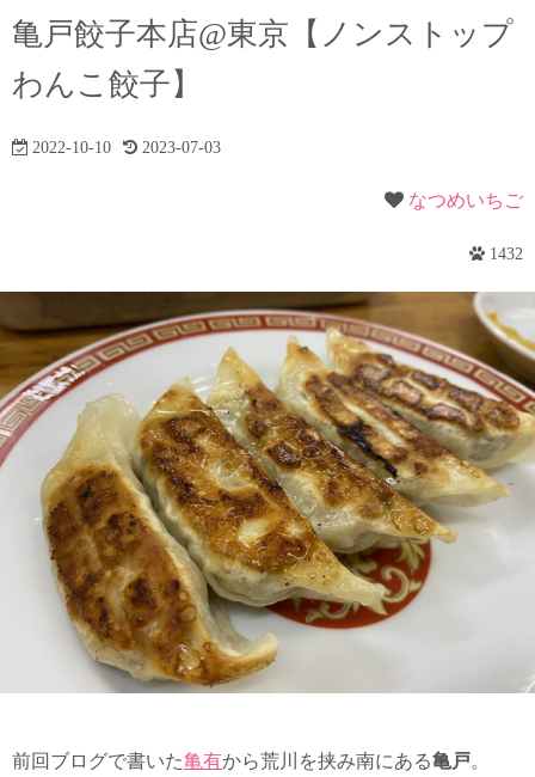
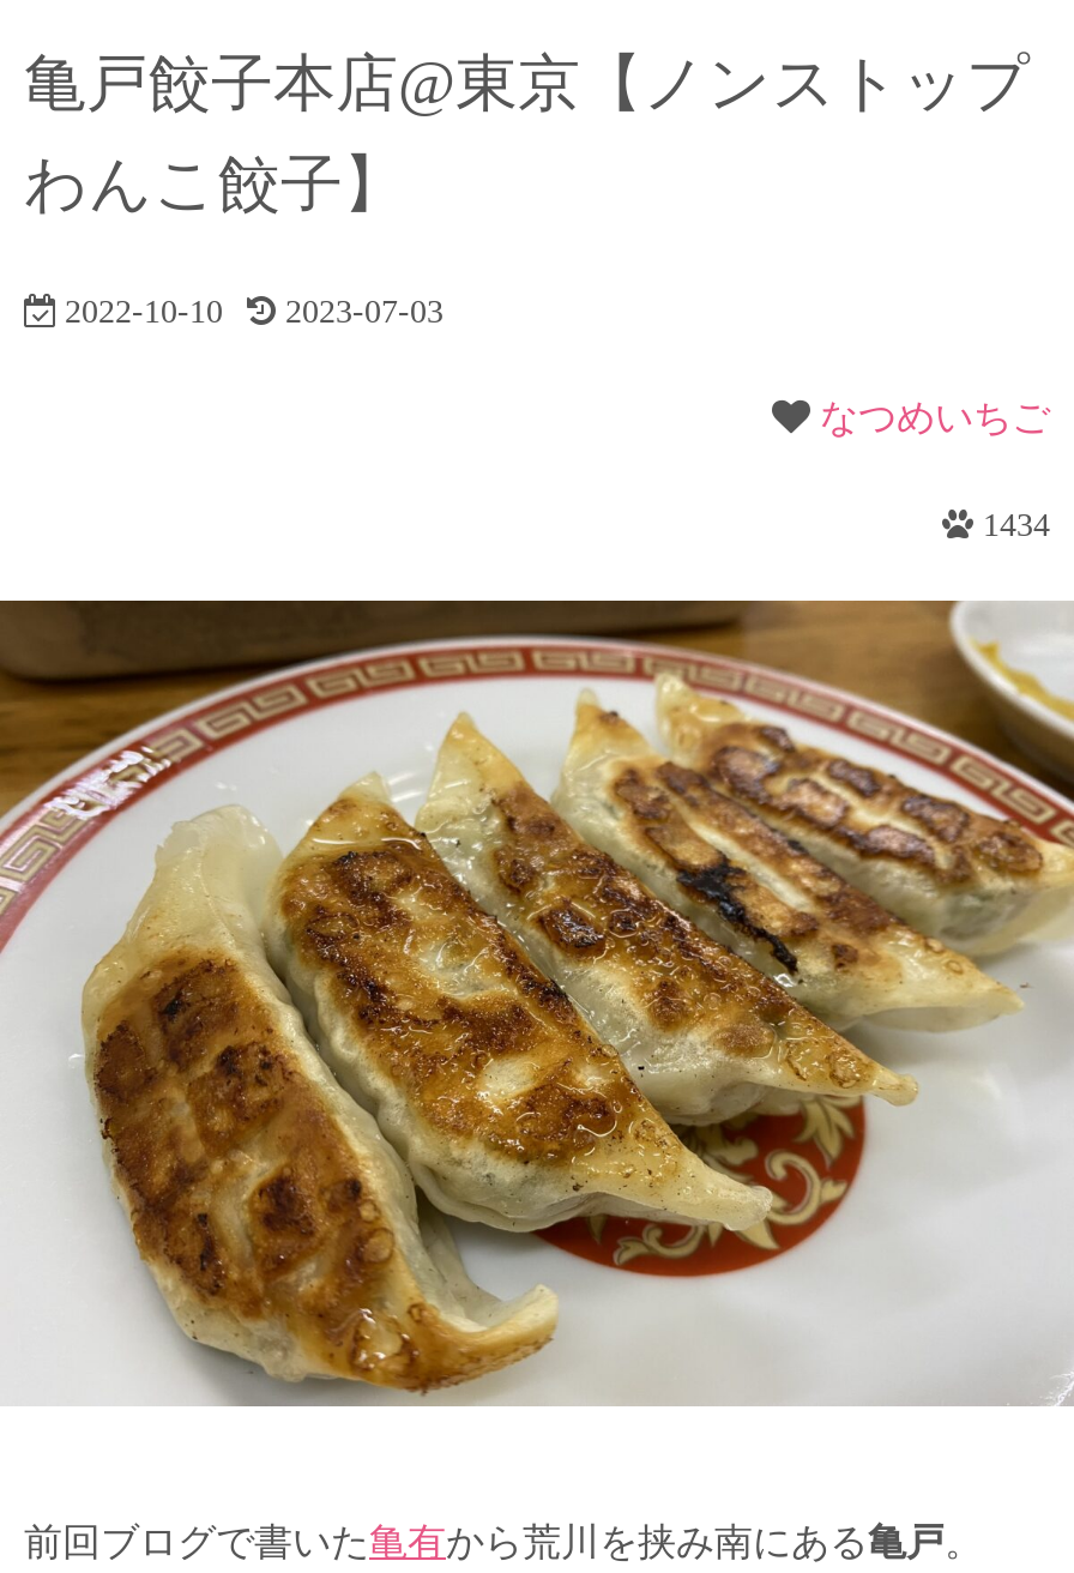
[485,245,523,263] 1432 -> [973,507,1050,543] 1434

